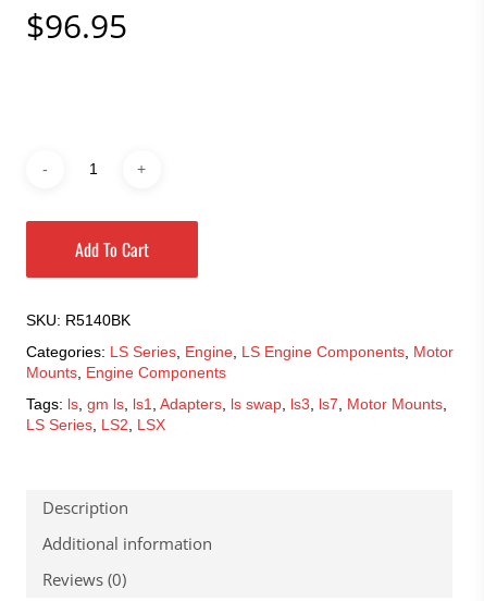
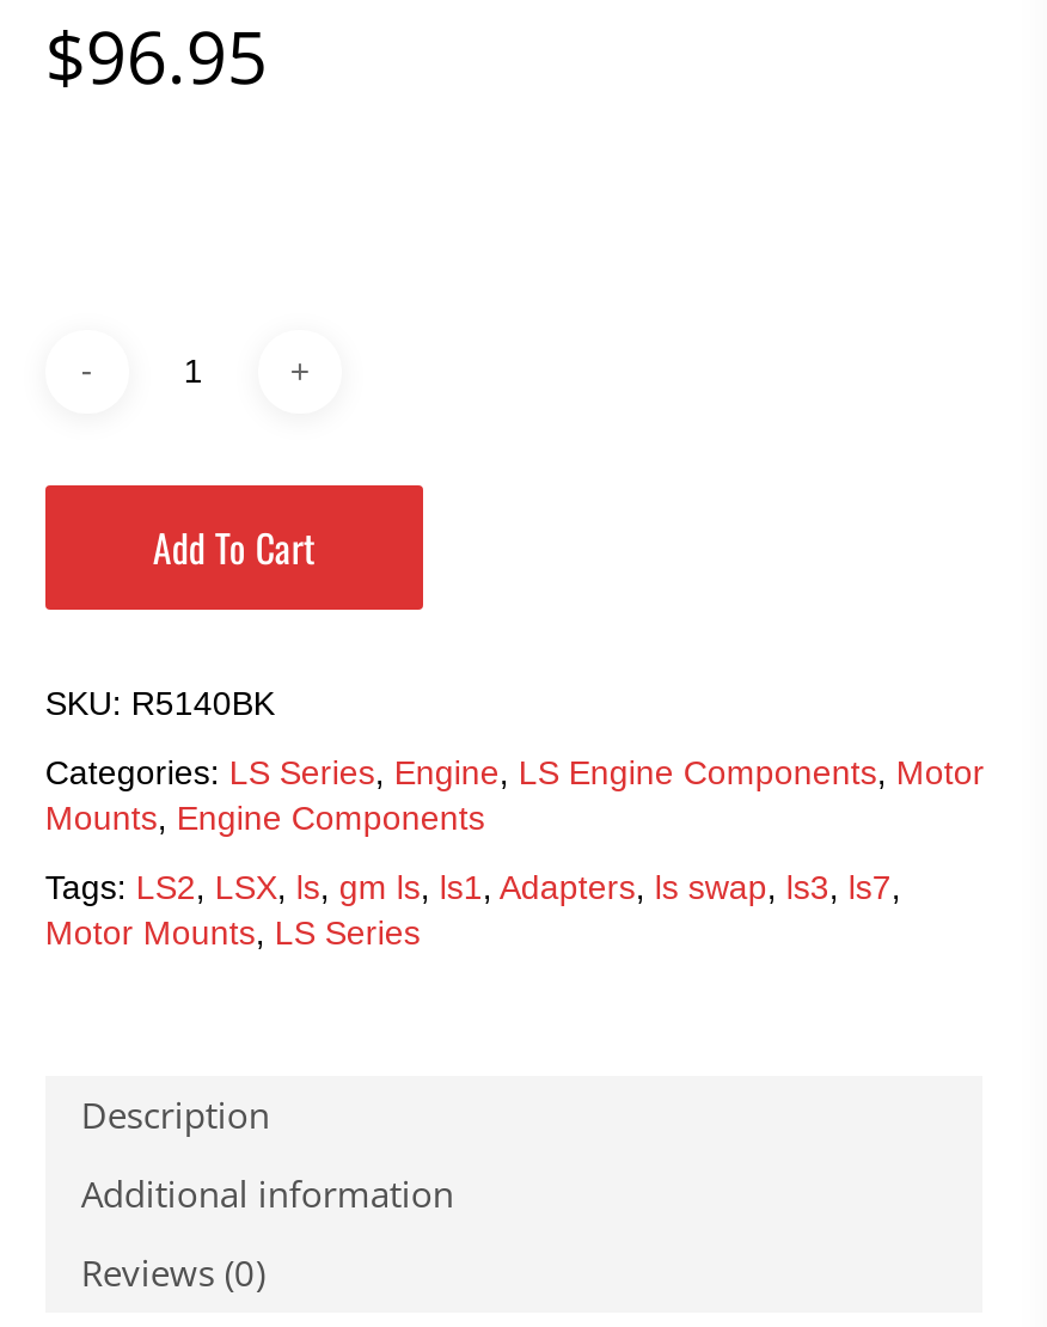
[26,395,447,433] Tags: ls, gm ls, ls1, Adapters, ls swap, ls3, ls7, Motor Mounts, | LS Series, LS2, LSX -> [45,867,901,951] Tags: LS2, LSX, ls, gm ls, ls1, Adapters, ls swap, ls3, ls7, | Motor Mounts, LS Series

